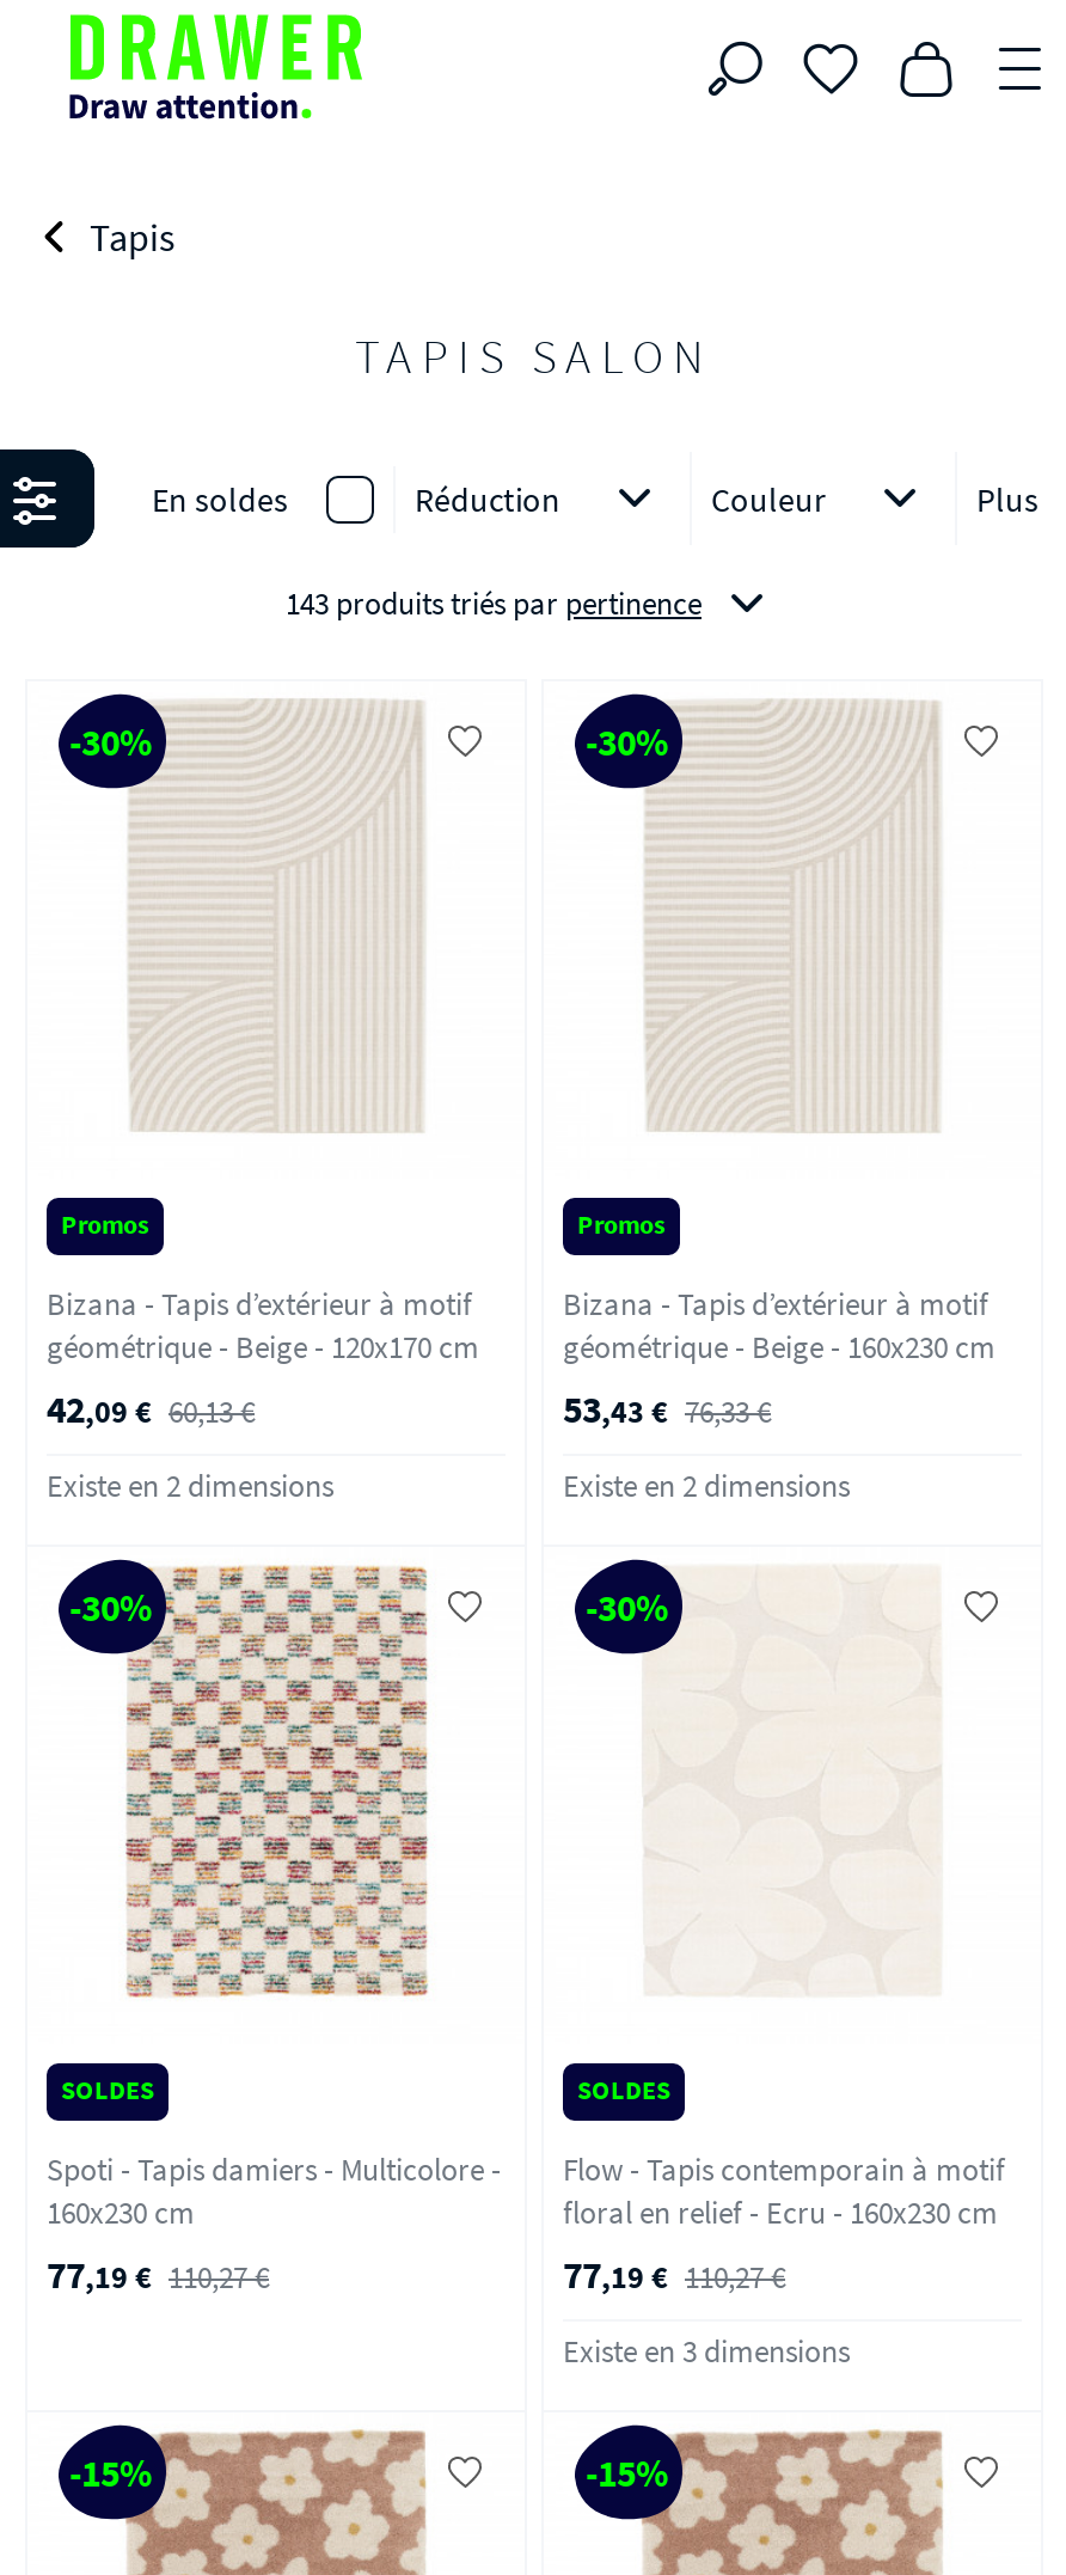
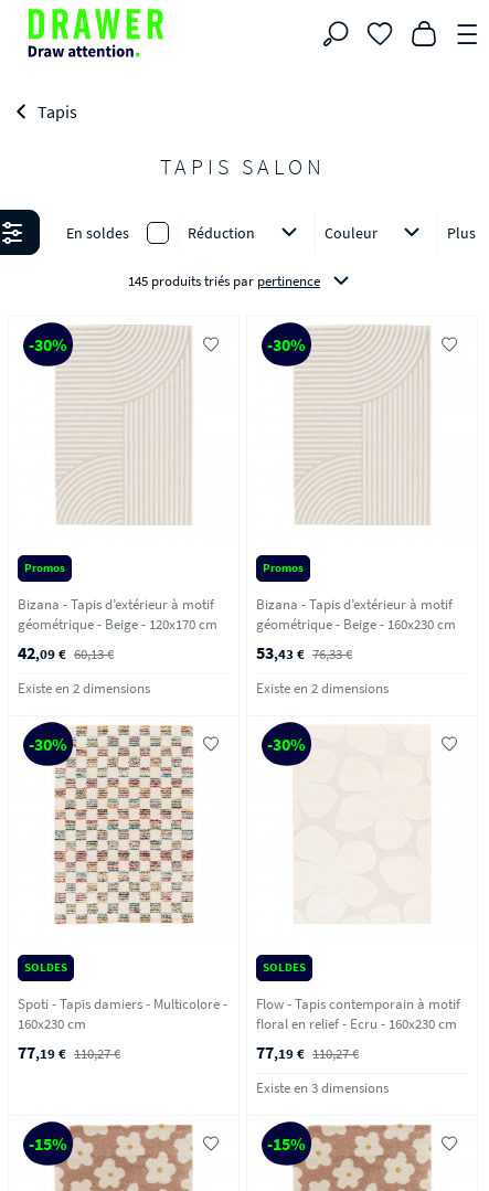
[286,582,702,623] 143 produits triés par pertinence -> [128,271,320,290] 145 produits triés par pertinence

